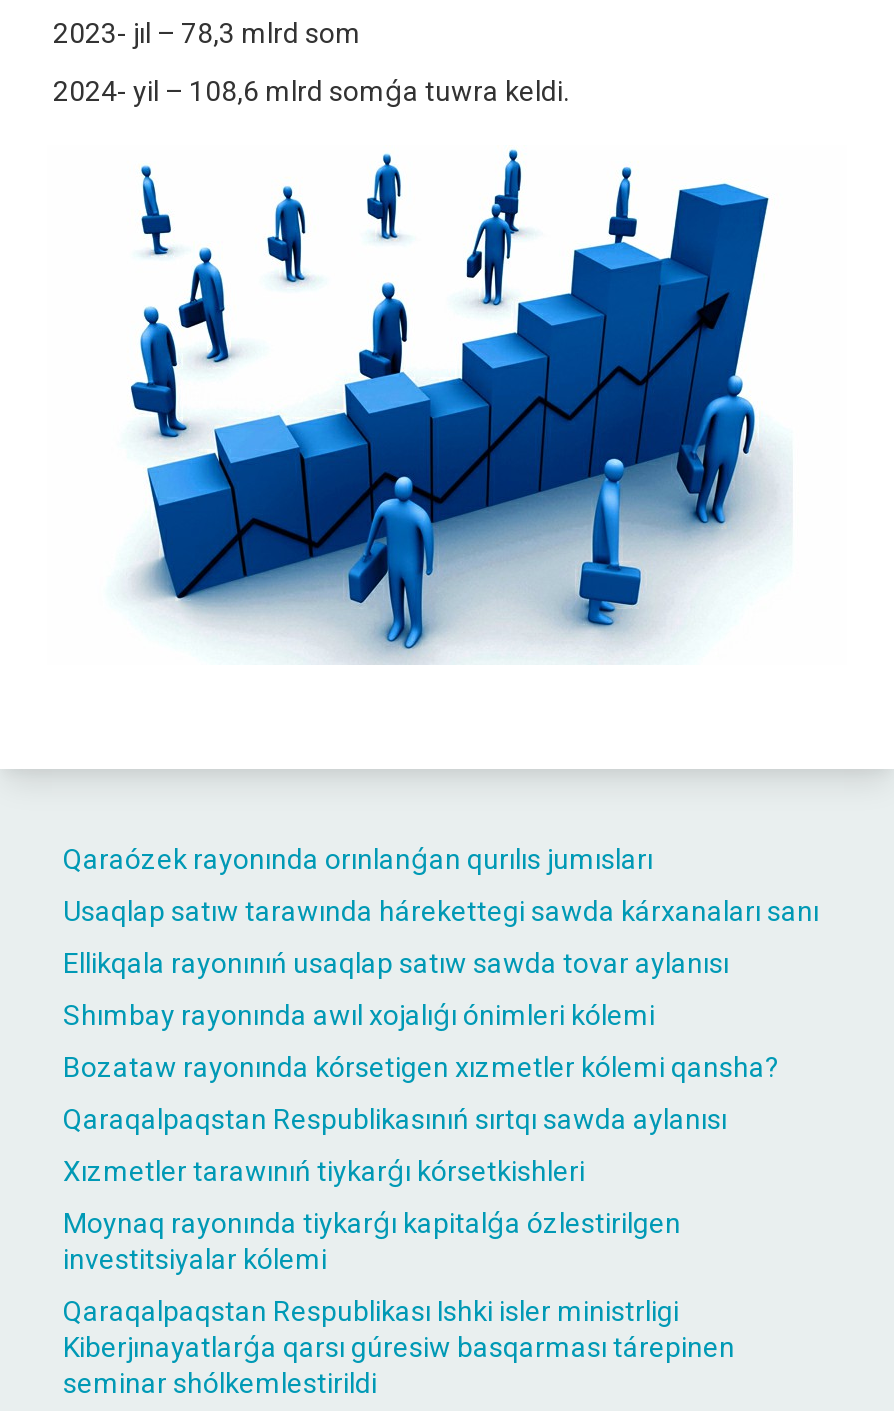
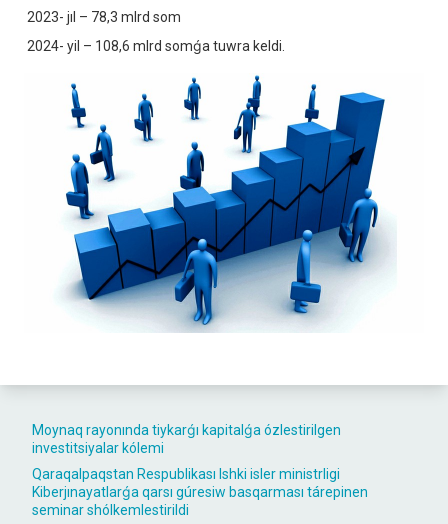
[63,843,819,1187] Qaraózek rayonında orınlanǵan qurılıs jumısları | Usaqlap satıw tarawında hárekettegi sawda kárxanaları sanı | Ellikqala rayonınıń usaqlap satıw sawda tovar aylanısı | Shımbay rayonında awıl xojalıǵı ónimleri kólemi | Bozataw rayonında kórsetigen xızmetler kólemi qansha? | Qaraqalpaqstan Respublikasınıń sırtqı sawda aylanısı | Xızmetler tarawınıń tiykarǵı kórsetkishleri -> none

